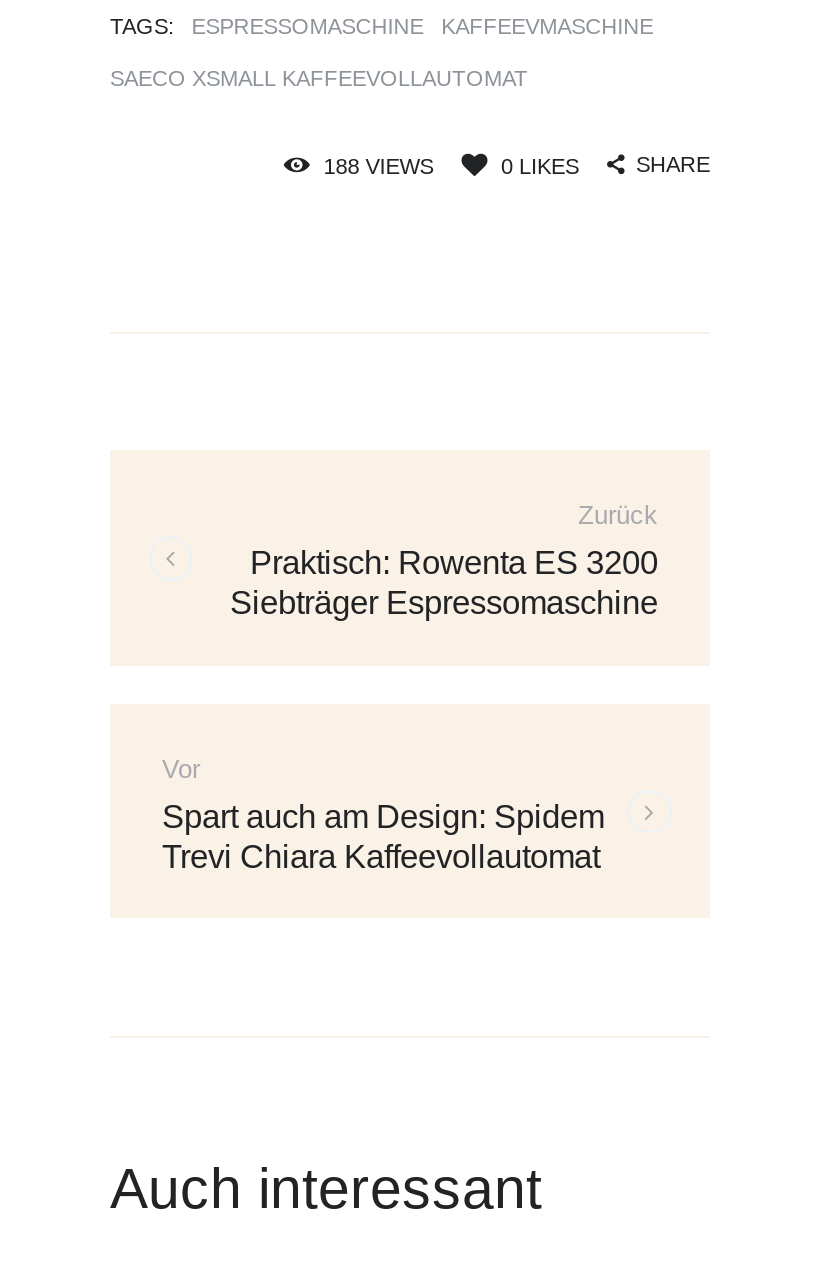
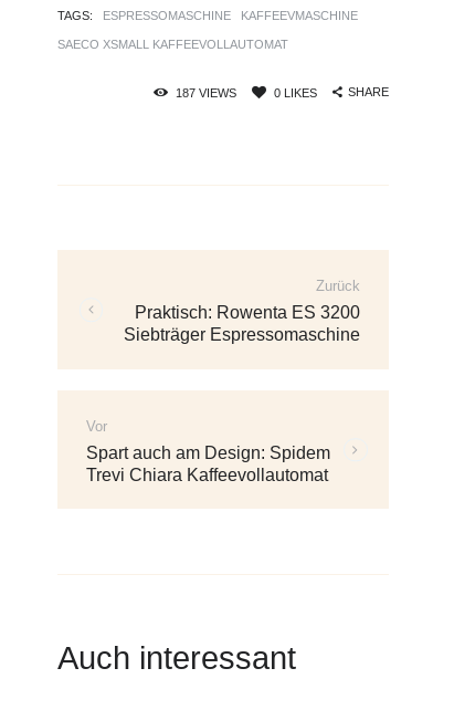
[323,154,433,178] 188 VIEWS -> [175,86,236,100] 187 VIEWS

